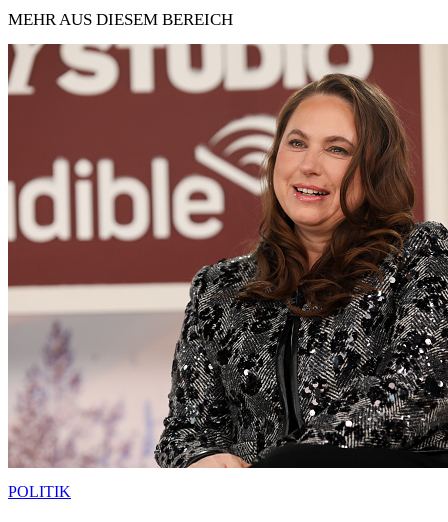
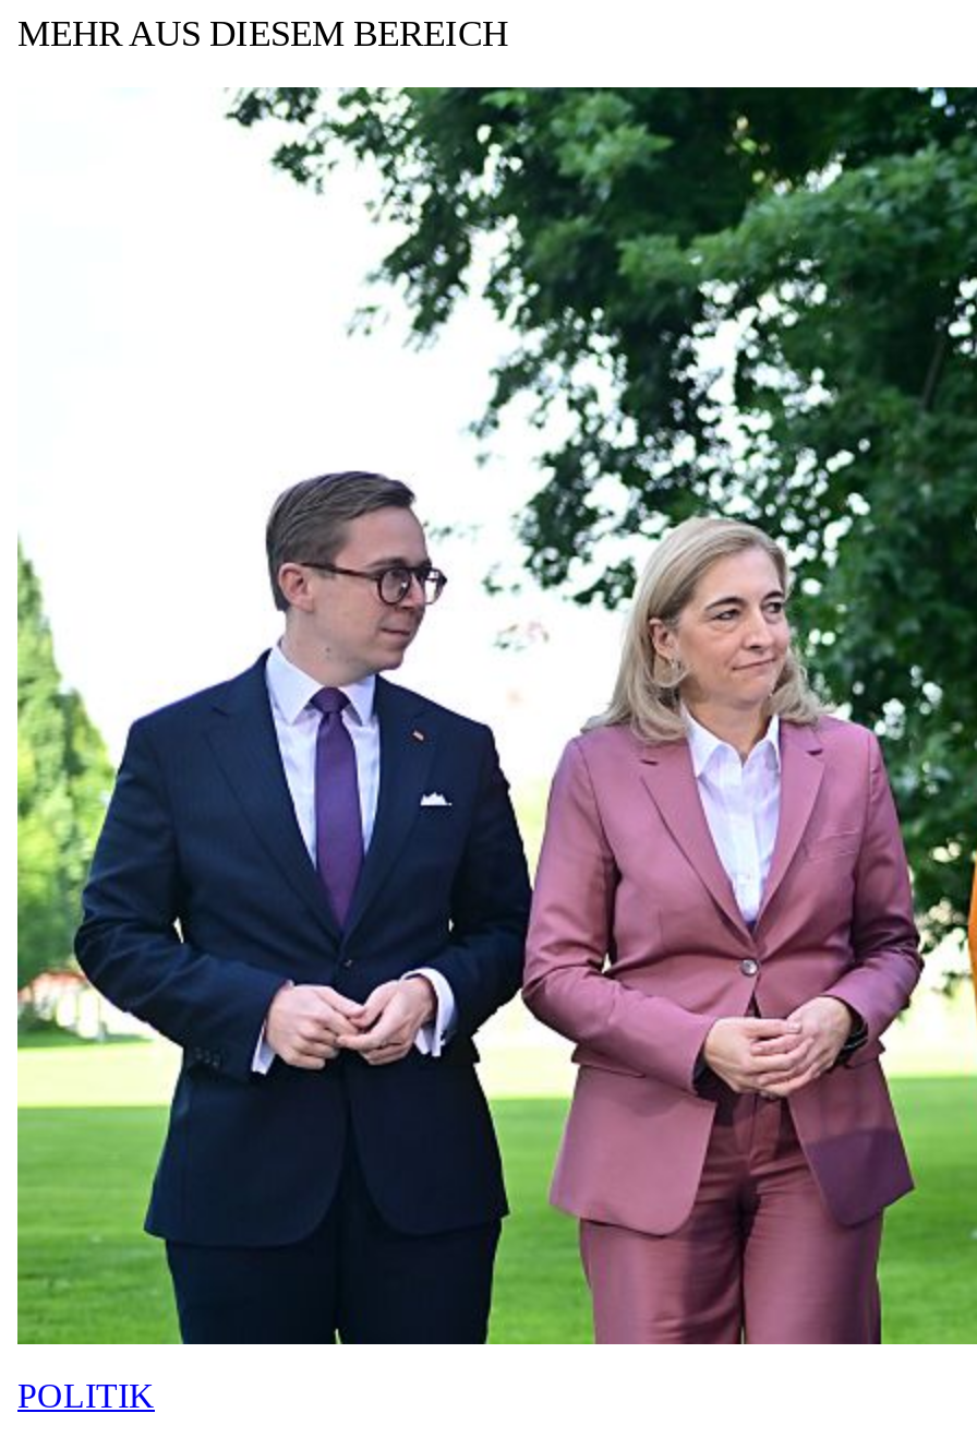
[7,43,445,469] [image] -> [15,85,970,1346] [image]

